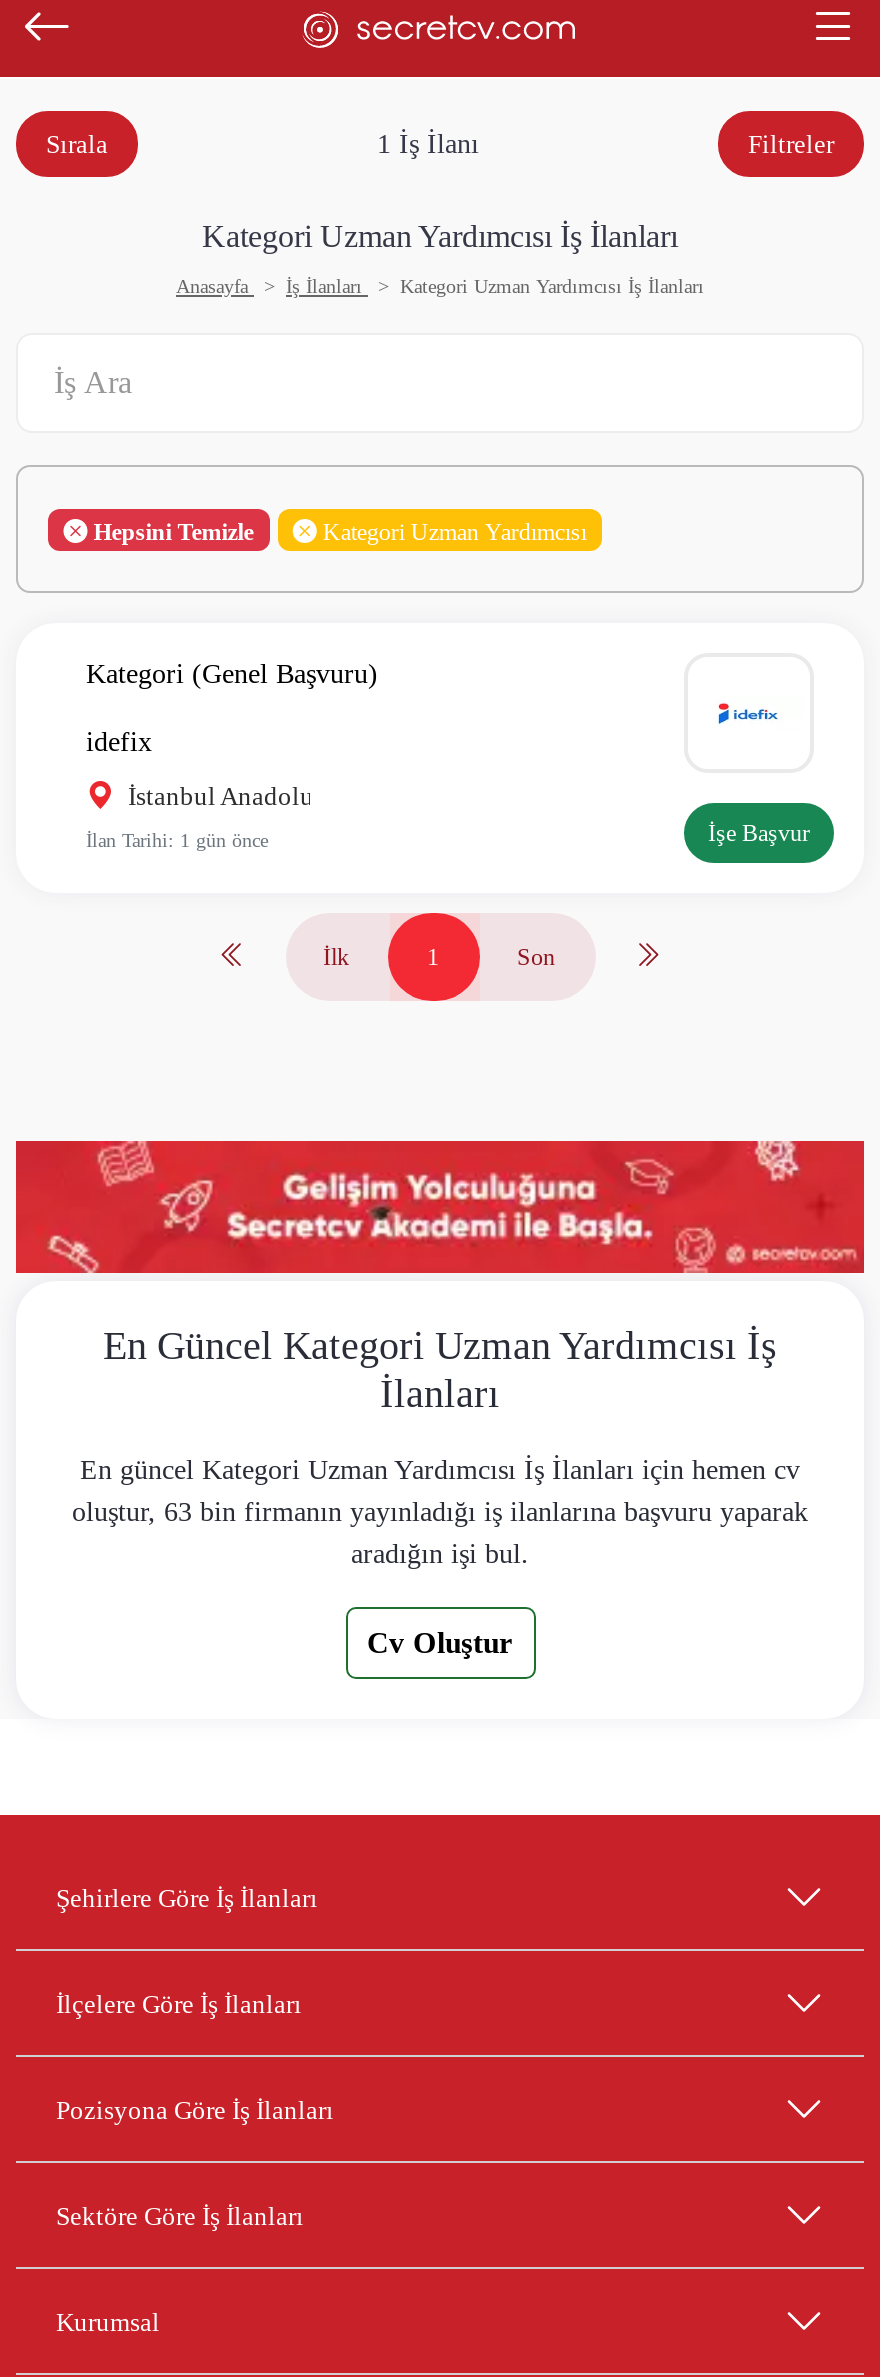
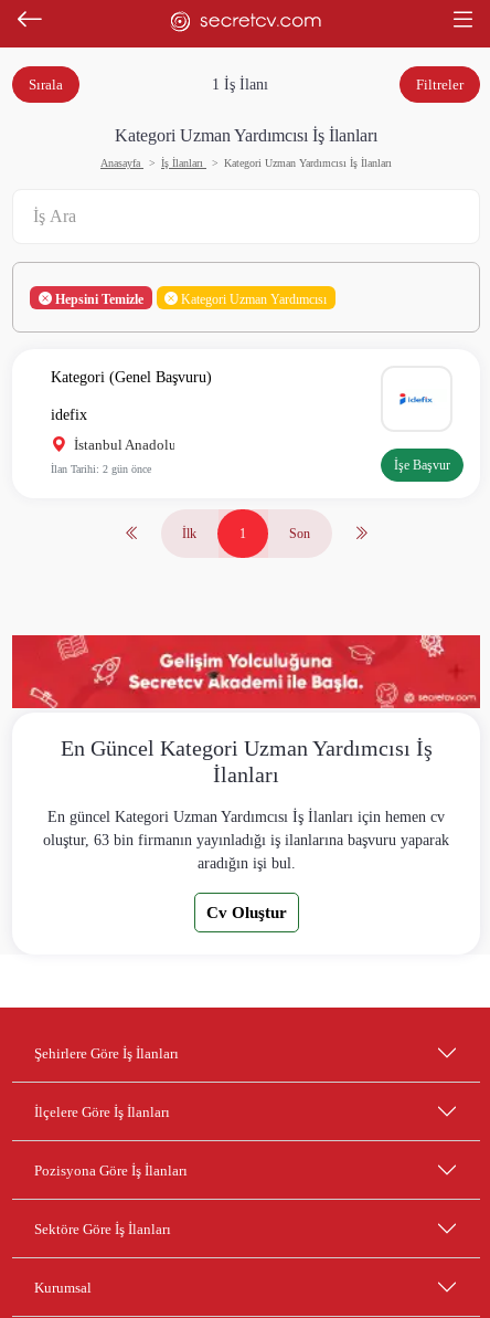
[86,829,268,851] İlan Tarihi: 1 gün önce -> [51,463,151,475] İlan Tarihi: 2 gün önce

